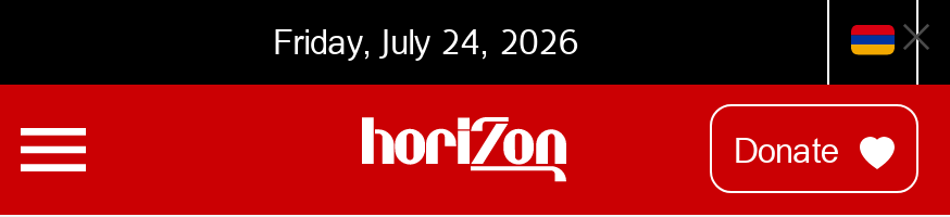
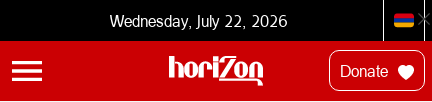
[273,18,577,60] Friday, July 24, 2026 -> [110,10,287,29] Wednesday, July 22, 2026

